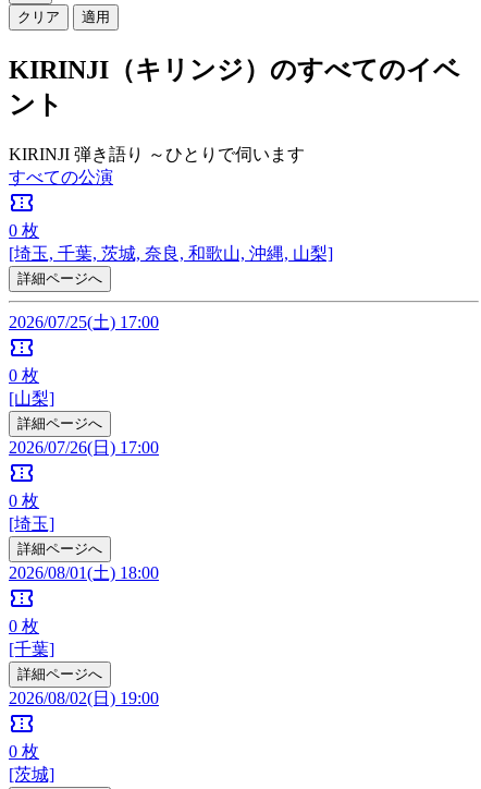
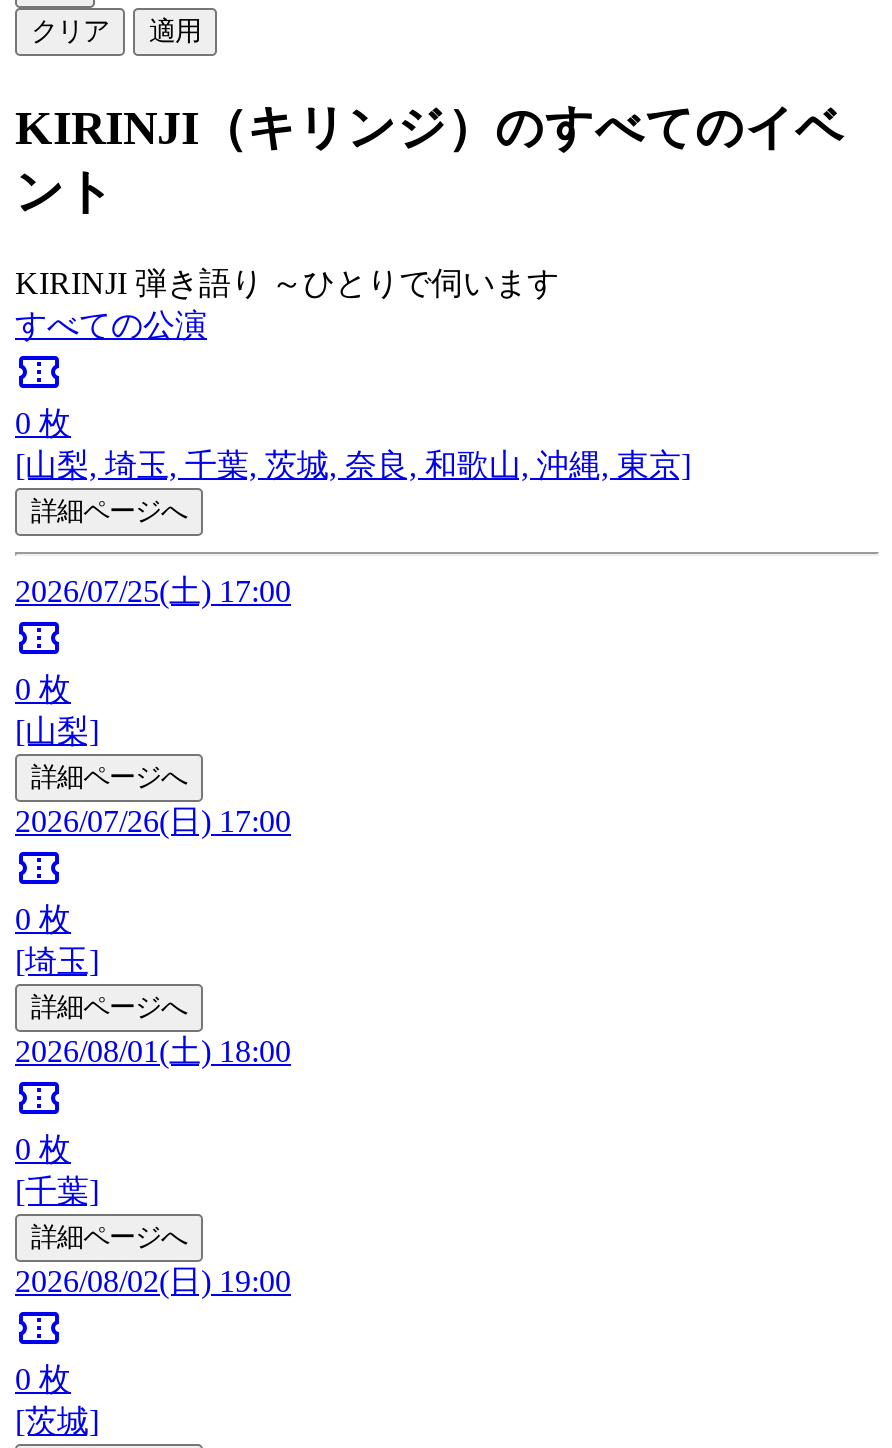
[9,244,333,262] [埼玉, 千葉, 茨城, 奈良, 和歌山, 沖縄, 山梨] -> [15,447,691,481] [山梨, 埼玉, 千葉, 茨城, 奈良, 和歌山, 沖縄, 東京]

